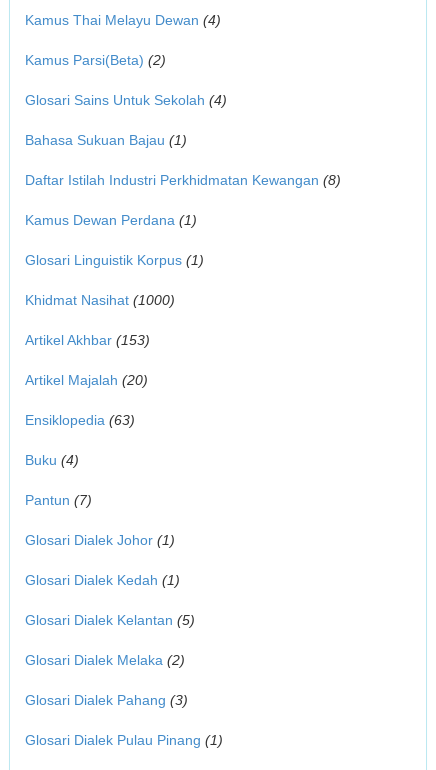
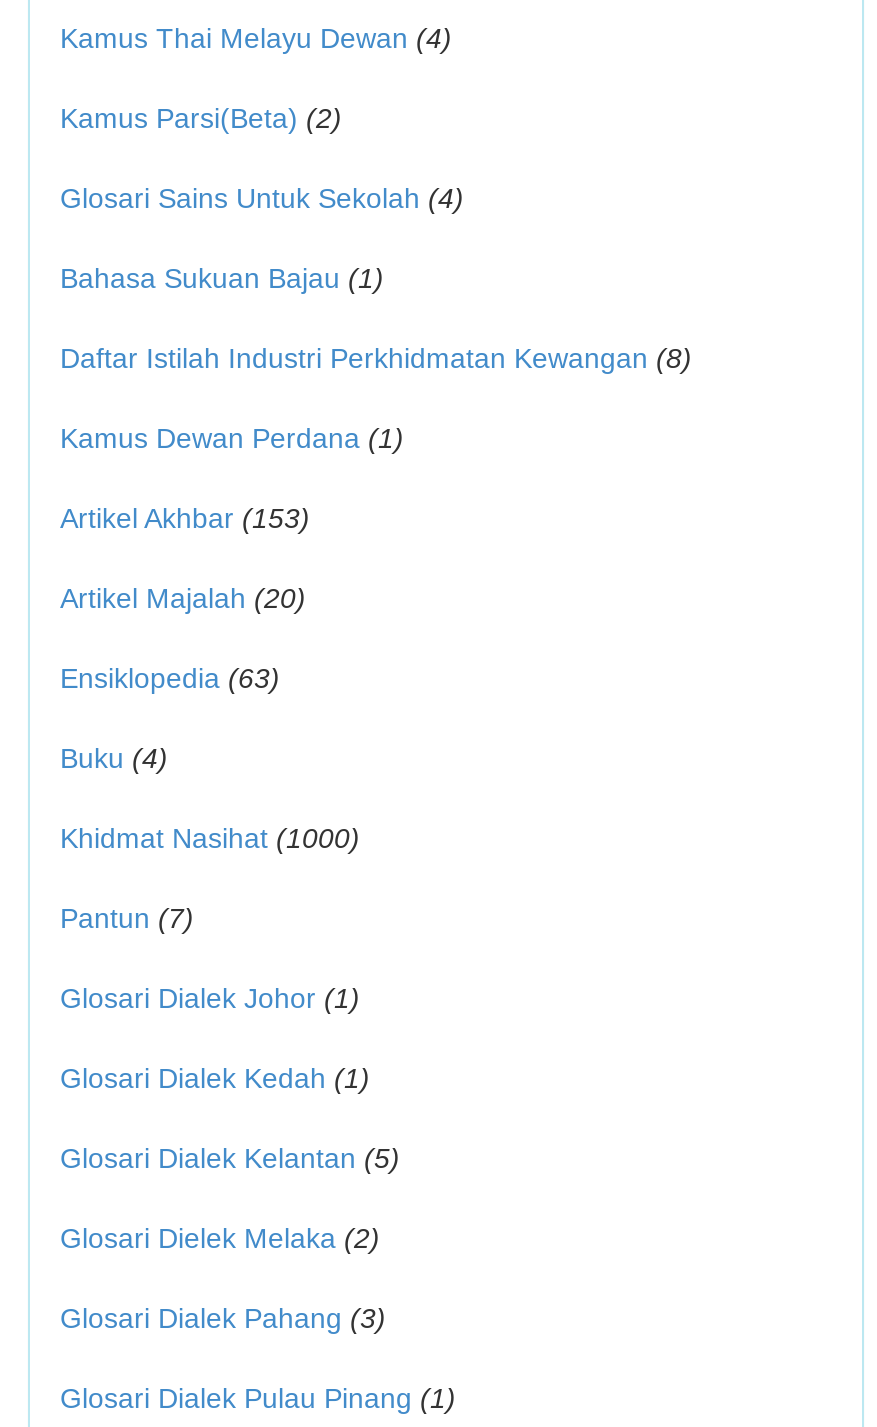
[25,252,204,268] Glosari Linguistik Korpus (1) -> none
moved [25,292,175,308] -> [60,822,360,854]: Khidmat Nasihat (1000)
moved [25,332,150,468] -> [60,502,310,774]: Artikel Akhbar (153) | Artikel Majalah (20) | Ensiklopedia (63) | Buku (4)
[25,652,185,668] Glosari Dialek Melaka (2) -> [60,1222,380,1254] Glosari Dielek Melaka (2)

